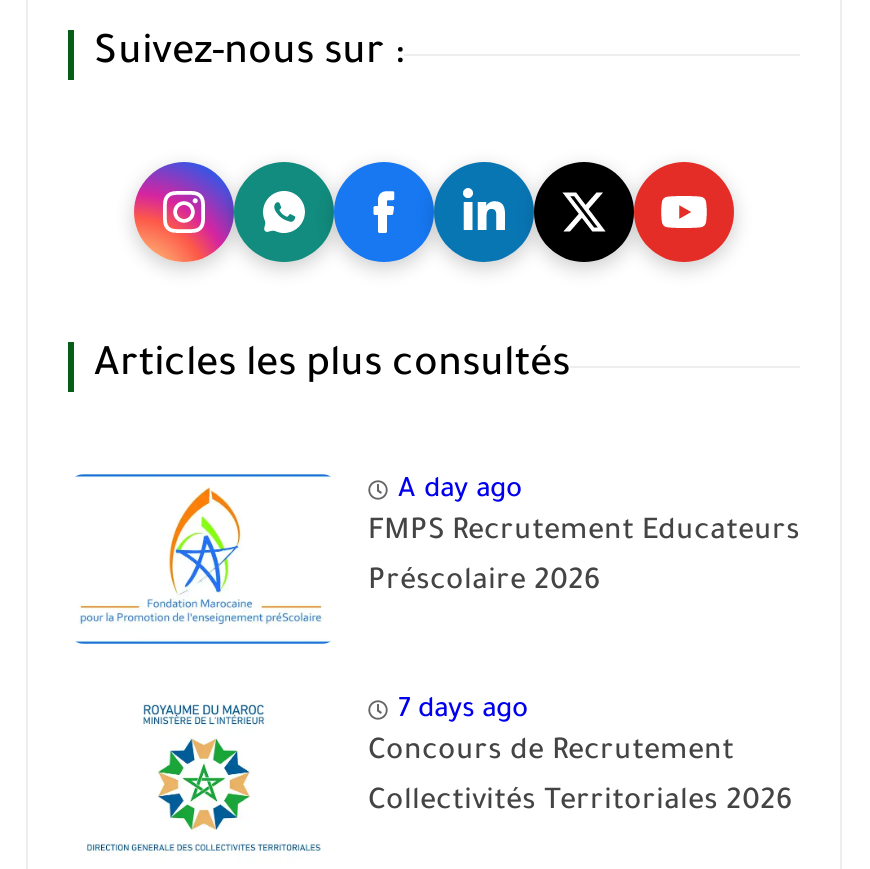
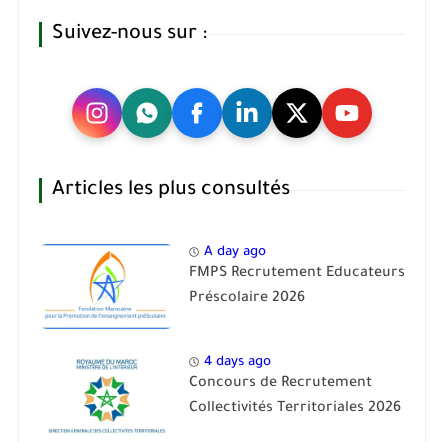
[398,696,528,726] 7 days ago -> [204,355,271,370] 4 days ago

